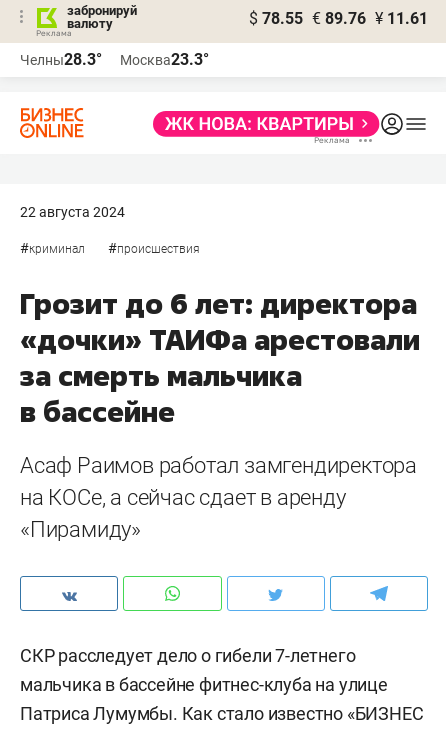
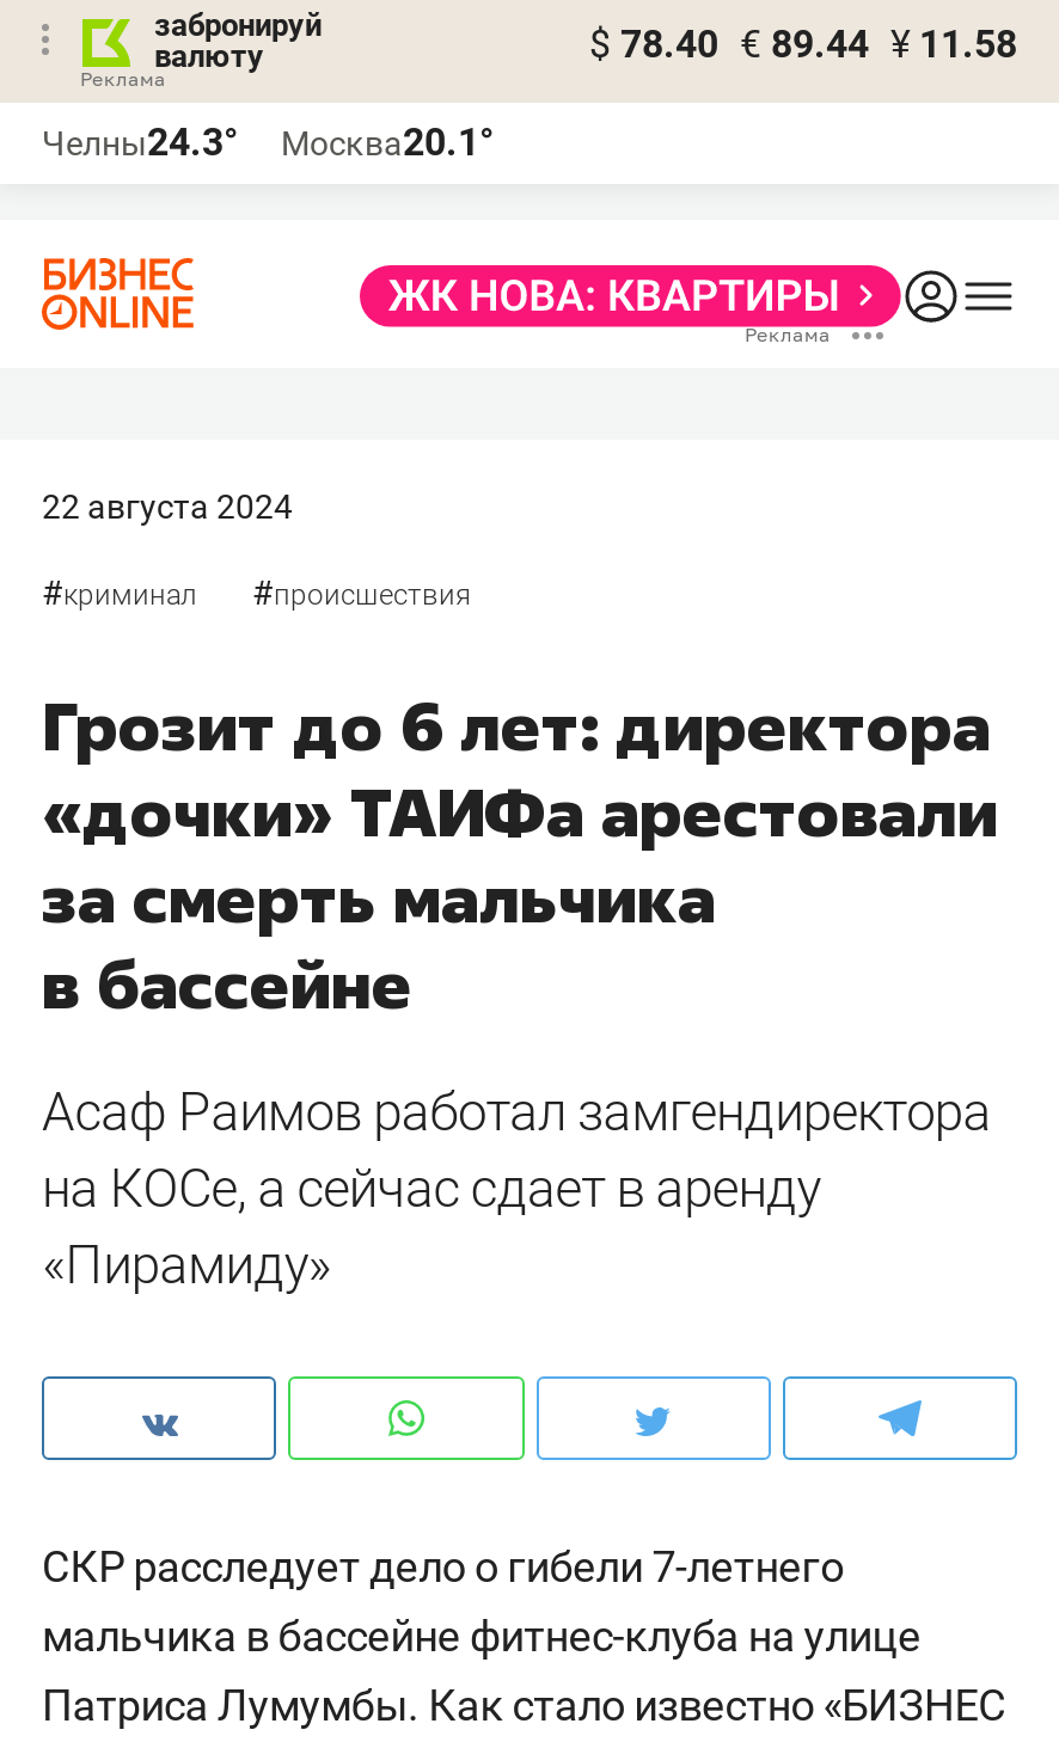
[249,9,428,28] $ 78.55 € 89.76 ¥ 11.61 -> [589,22,1017,67] $ 78.40 € 89.44 ¥ 11.58
[20,50,102,69] Челны28.3° -> [42,119,238,165] Челны24.3°
[120,50,209,69] Москва23.3° -> [281,119,494,165] Москва20.1°

